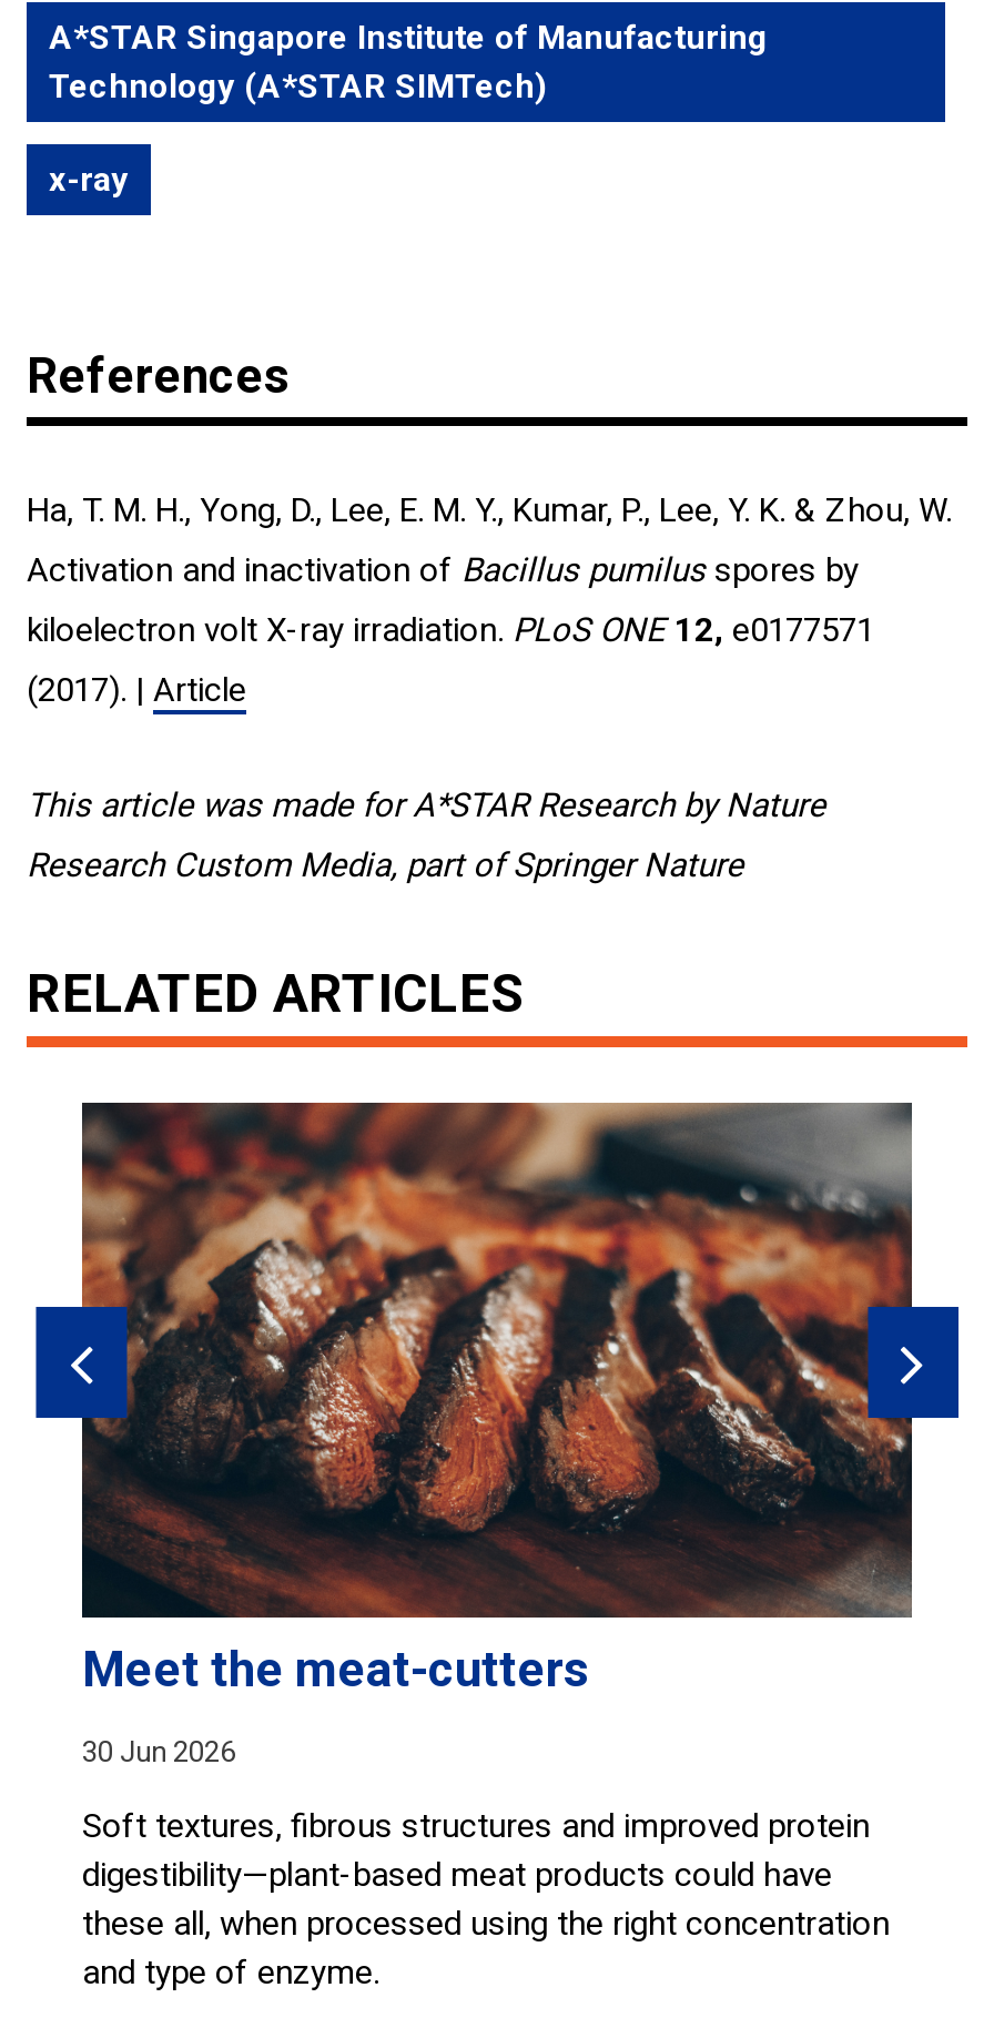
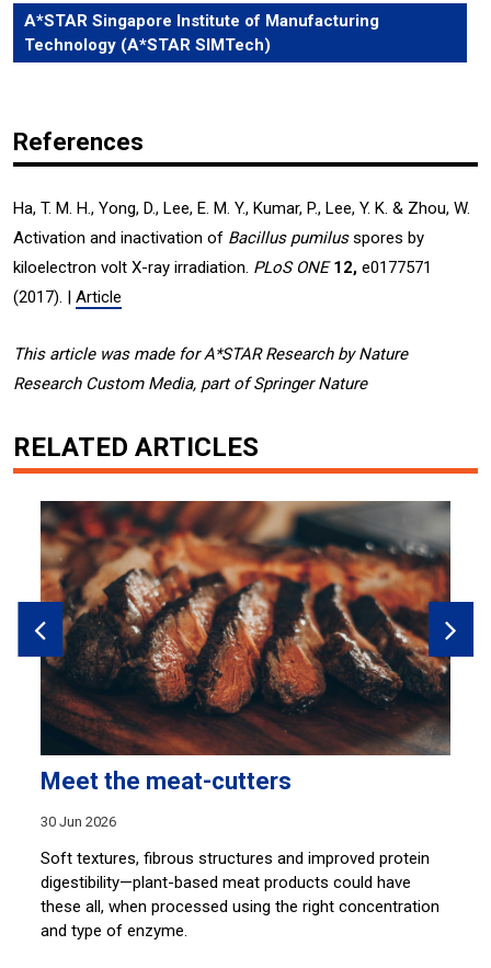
[49,159,129,199] x-ray -> none

